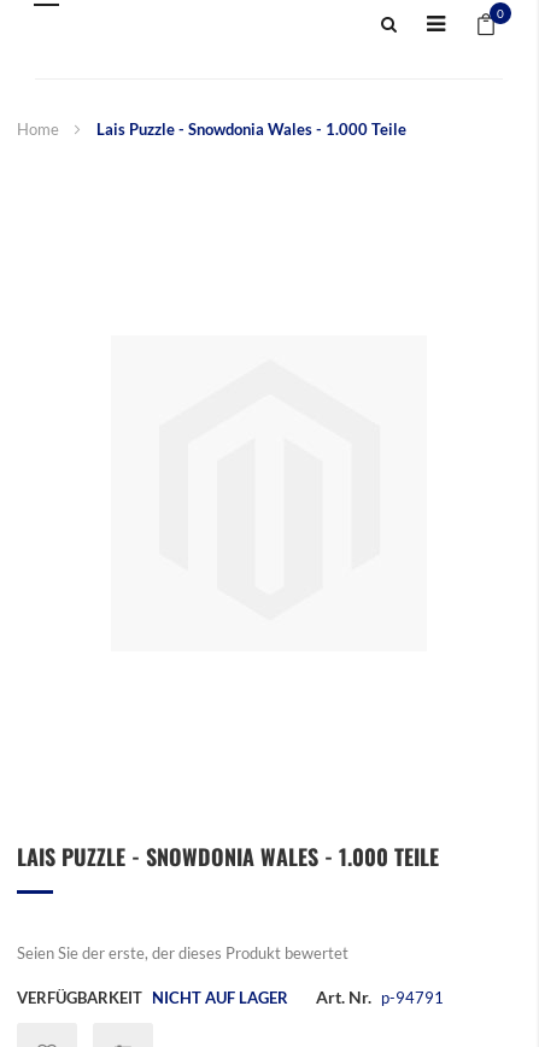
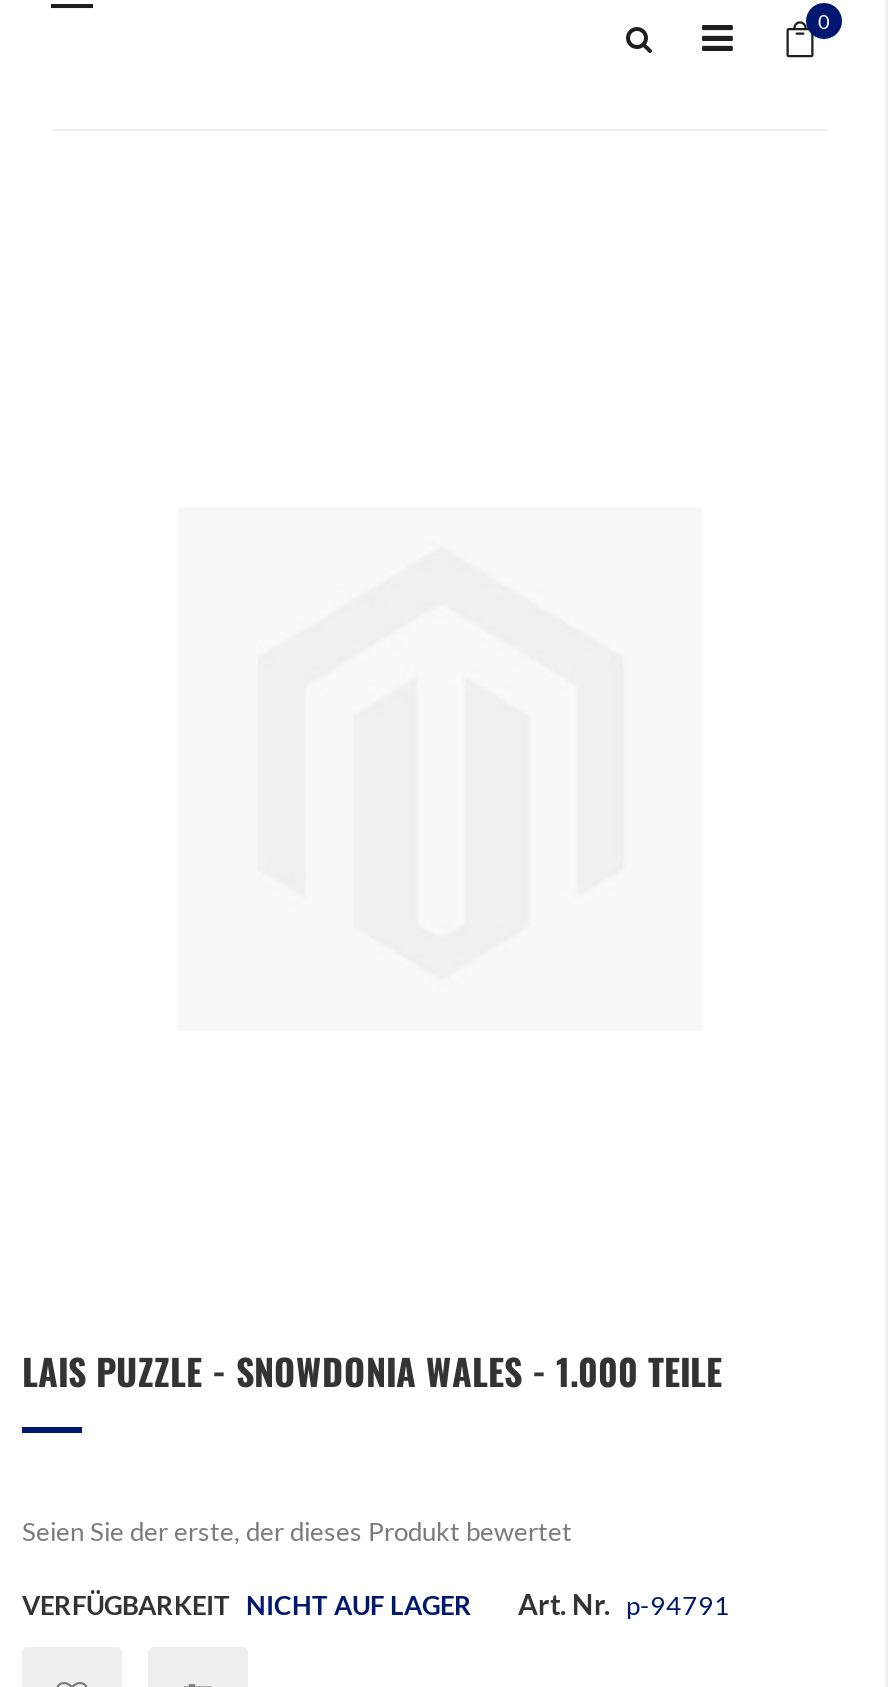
[17,119,406,139] Home | Lais Puzzle - Snowdonia Wales - 1.000 Teile -> none

